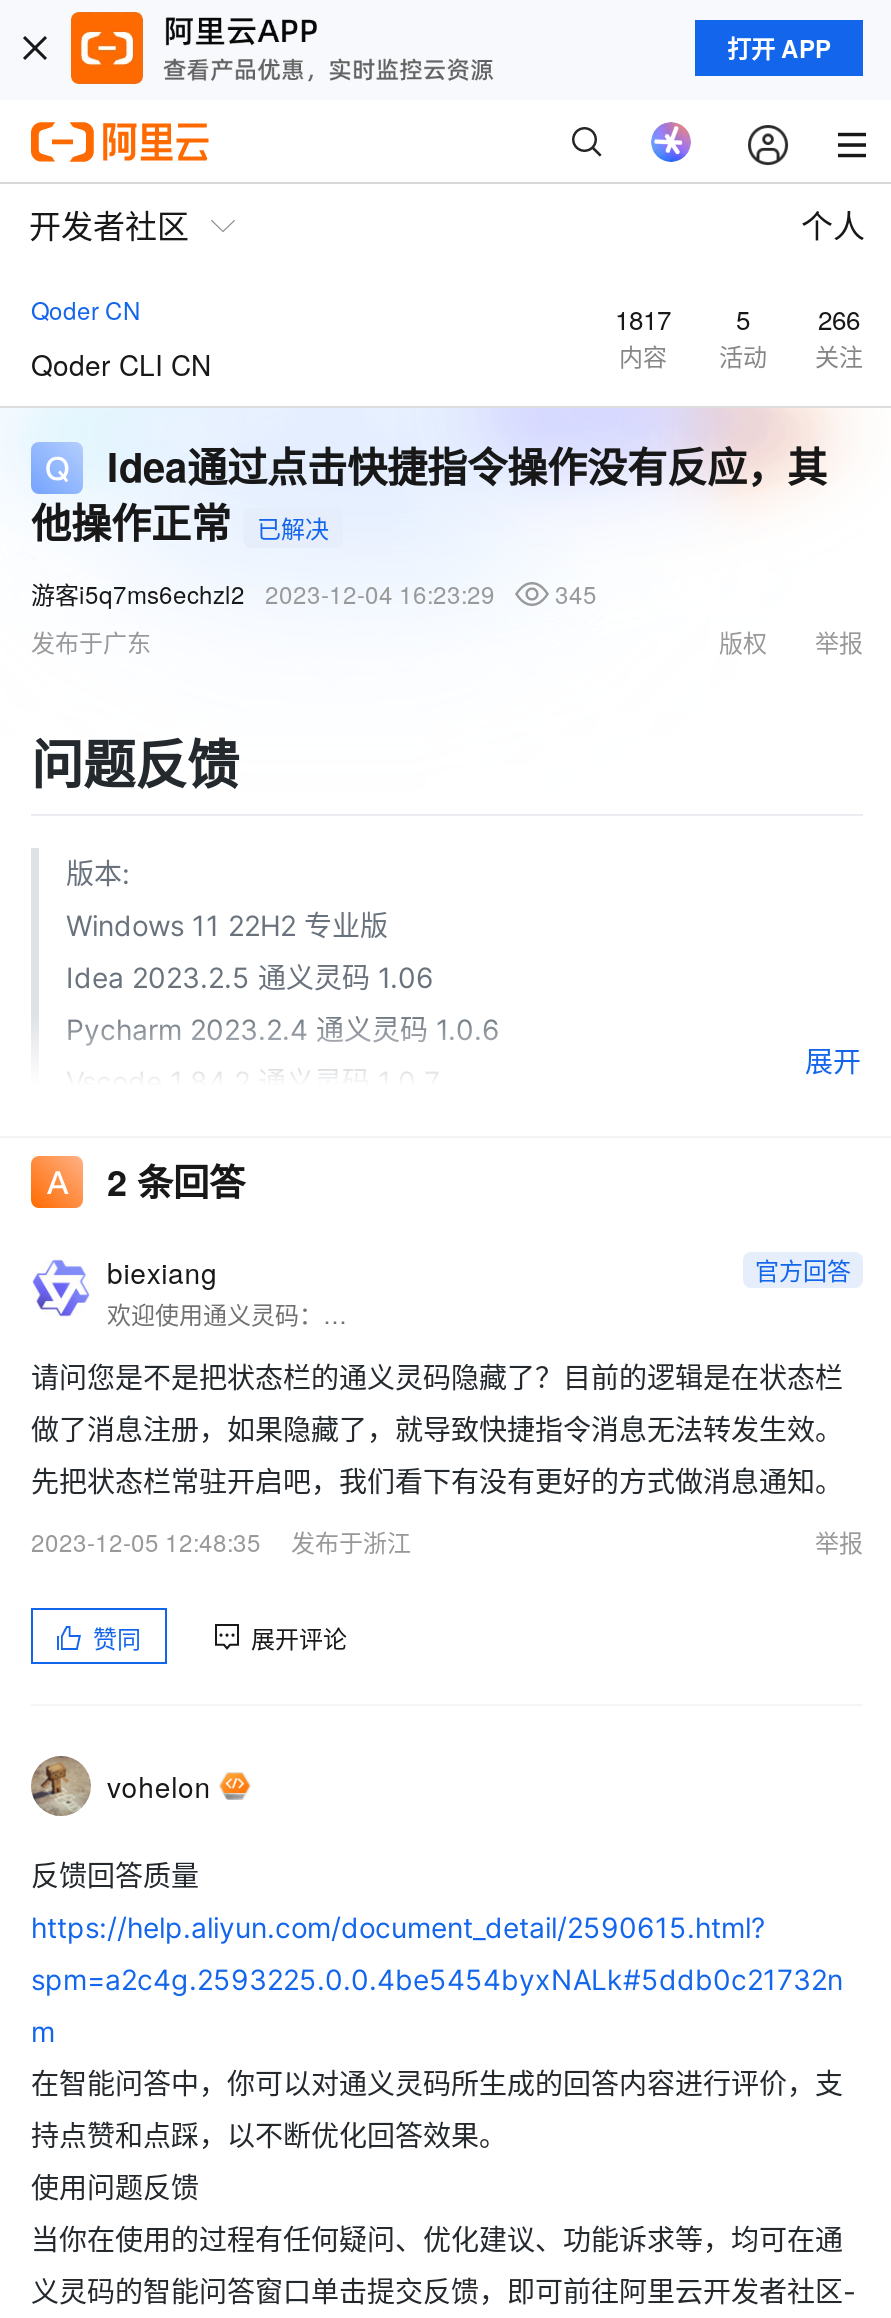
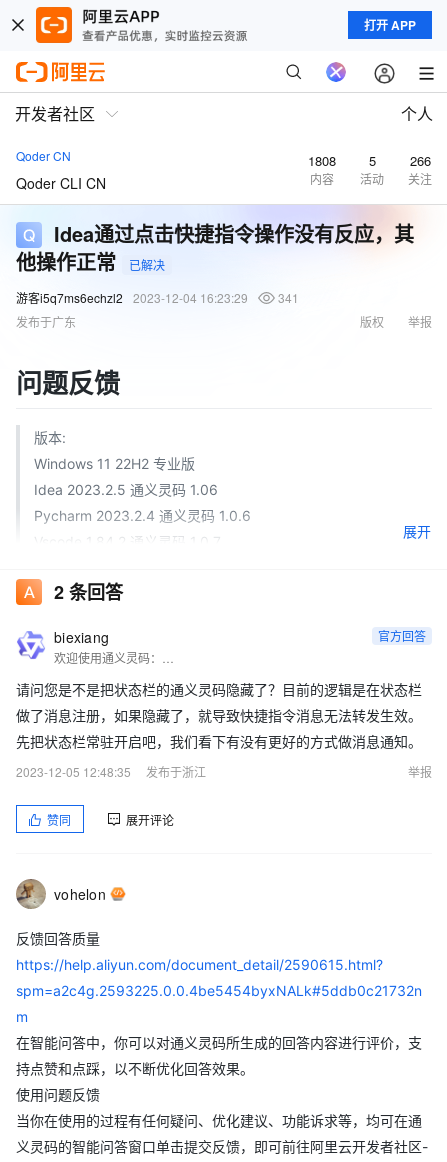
[615,299,860,337] 1817 5 266 -> [308,150,430,169] 1808 5 266
[31,576,597,610] 游客i5q7ms6echzl2 2023-12-04 16:23:29 345 -> [16,289,299,306] 游客i5q7ms6echzl2 2023-12-04 16:23:29 341

